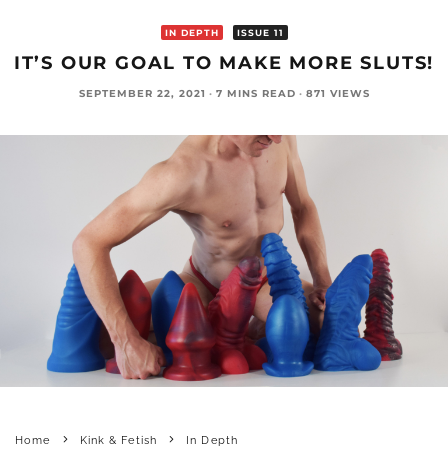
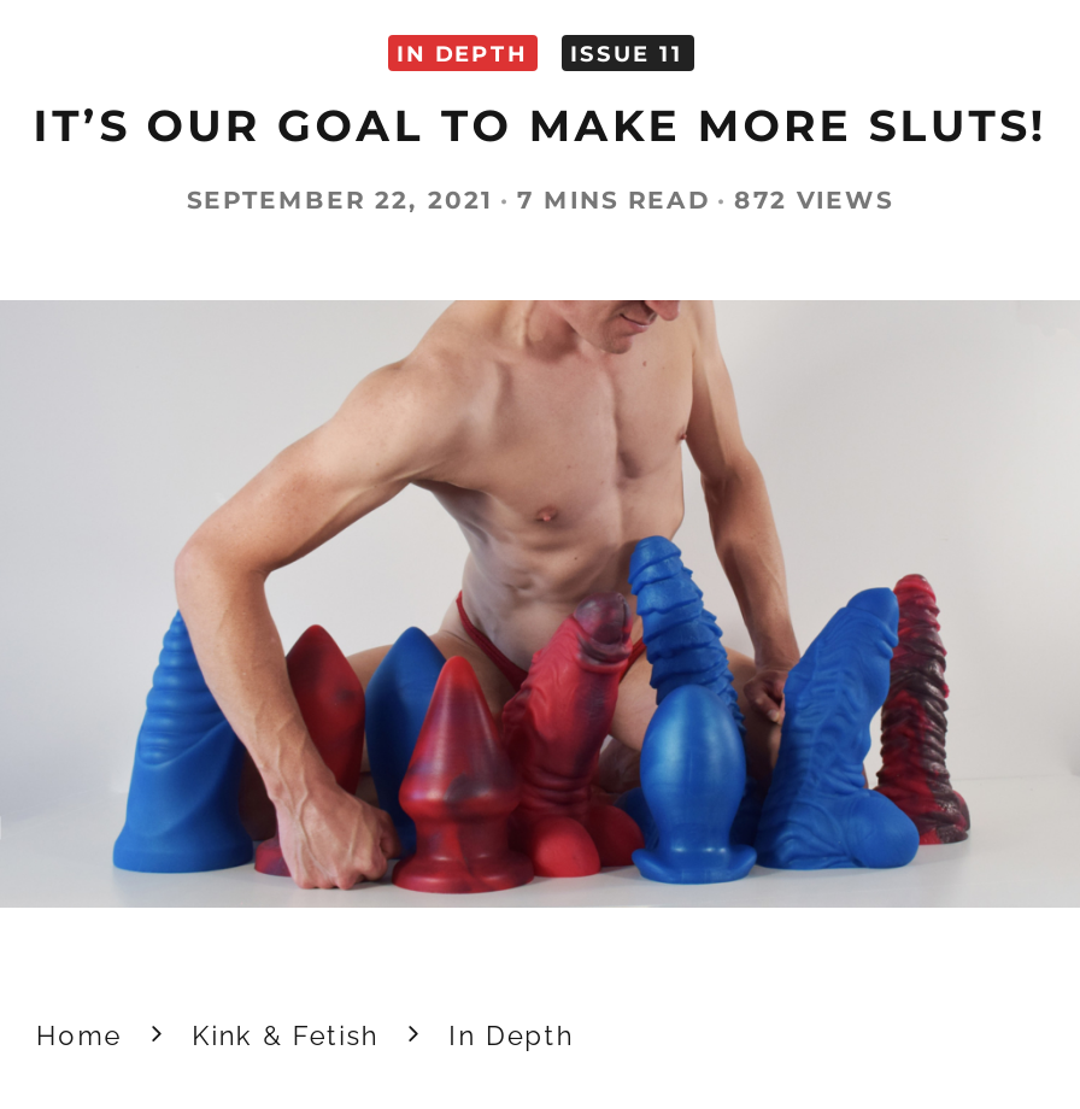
[78,87,369,100] SEPTEMBER 22, 2021 · 7 MINS READ · 871 VIEWS -> [187,184,893,216] SEPTEMBER 22, 2021 · 7 MINS READ · 872 VIEWS

